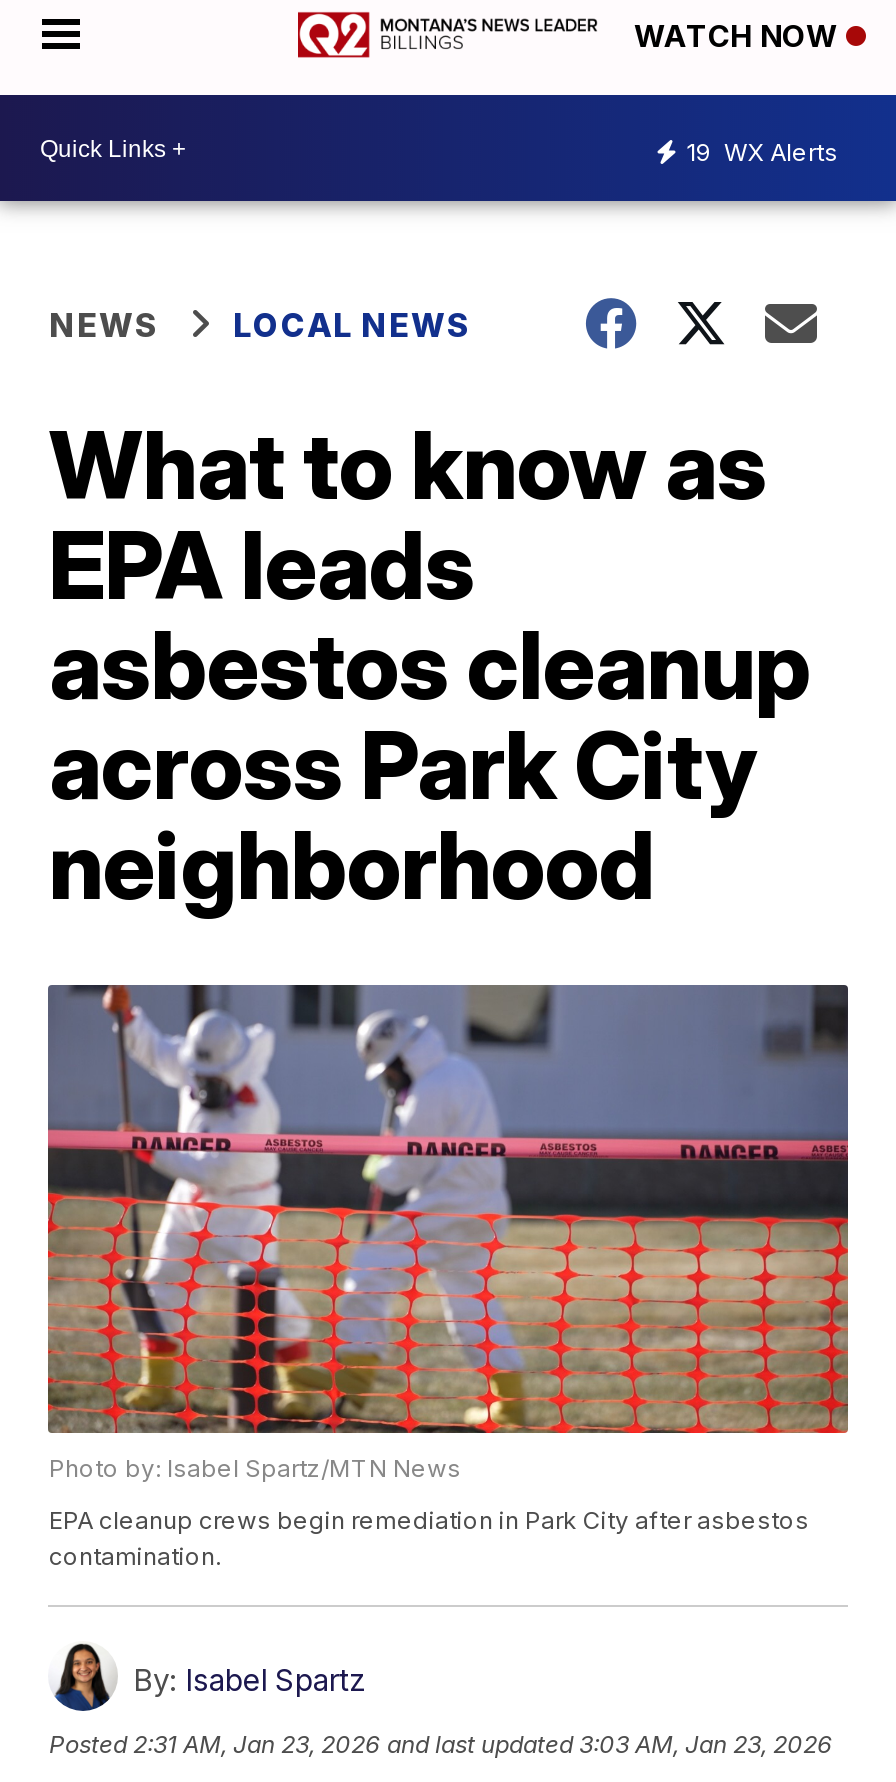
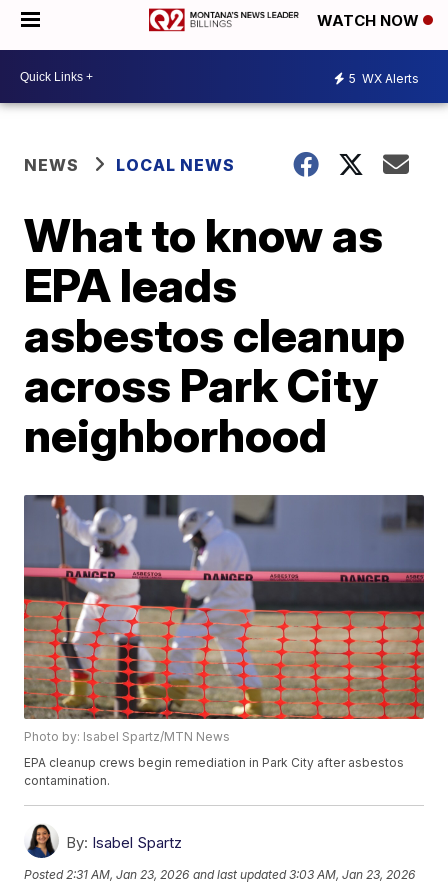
[686,136,838,166] 19 WX Alerts -> [349,70,419,85] 5 WX Alerts

